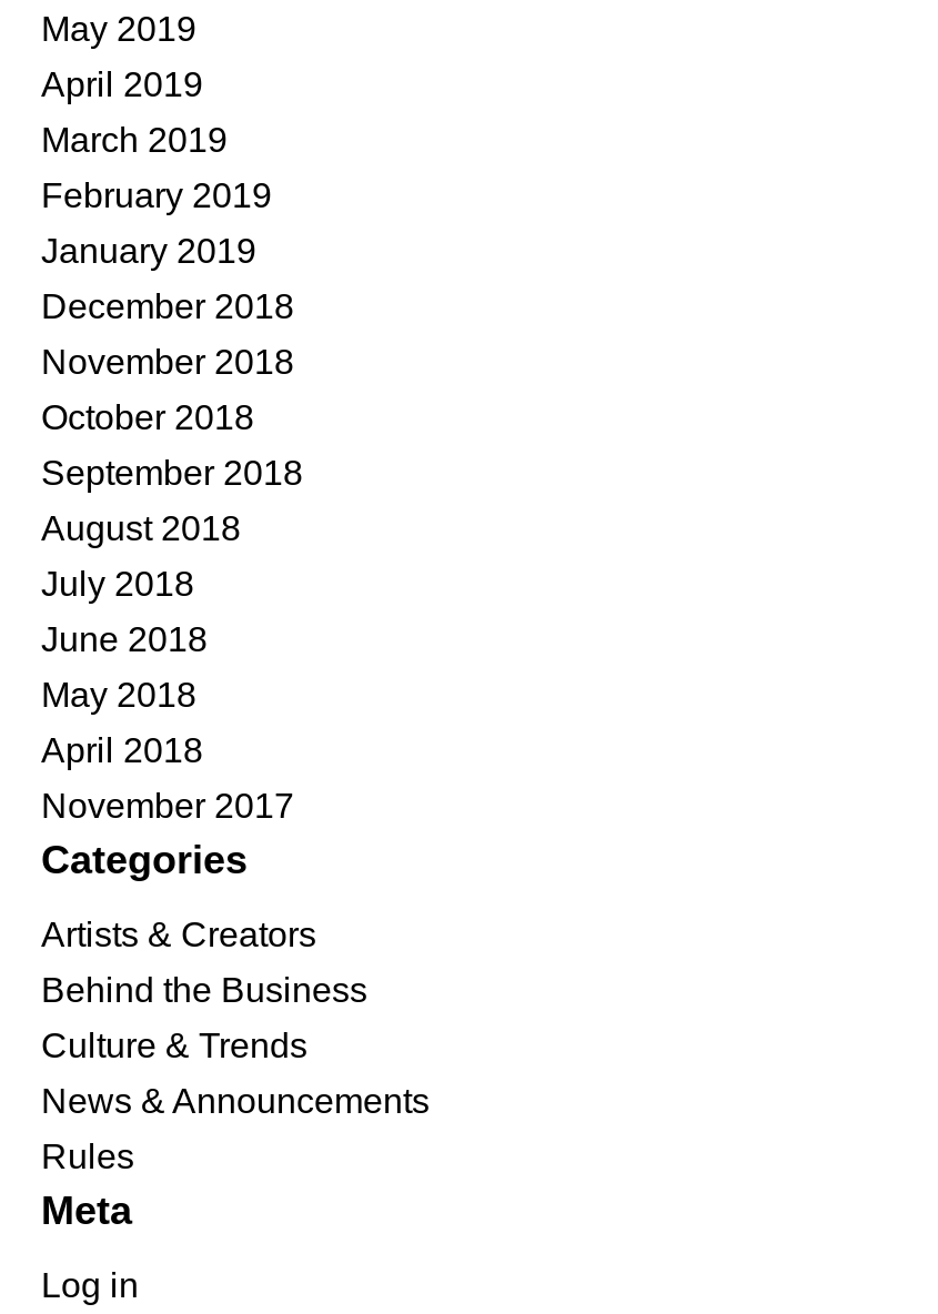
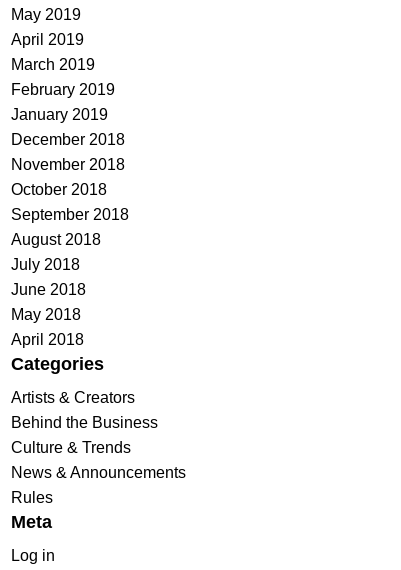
[41,786,294,824] November 2017 -> none

